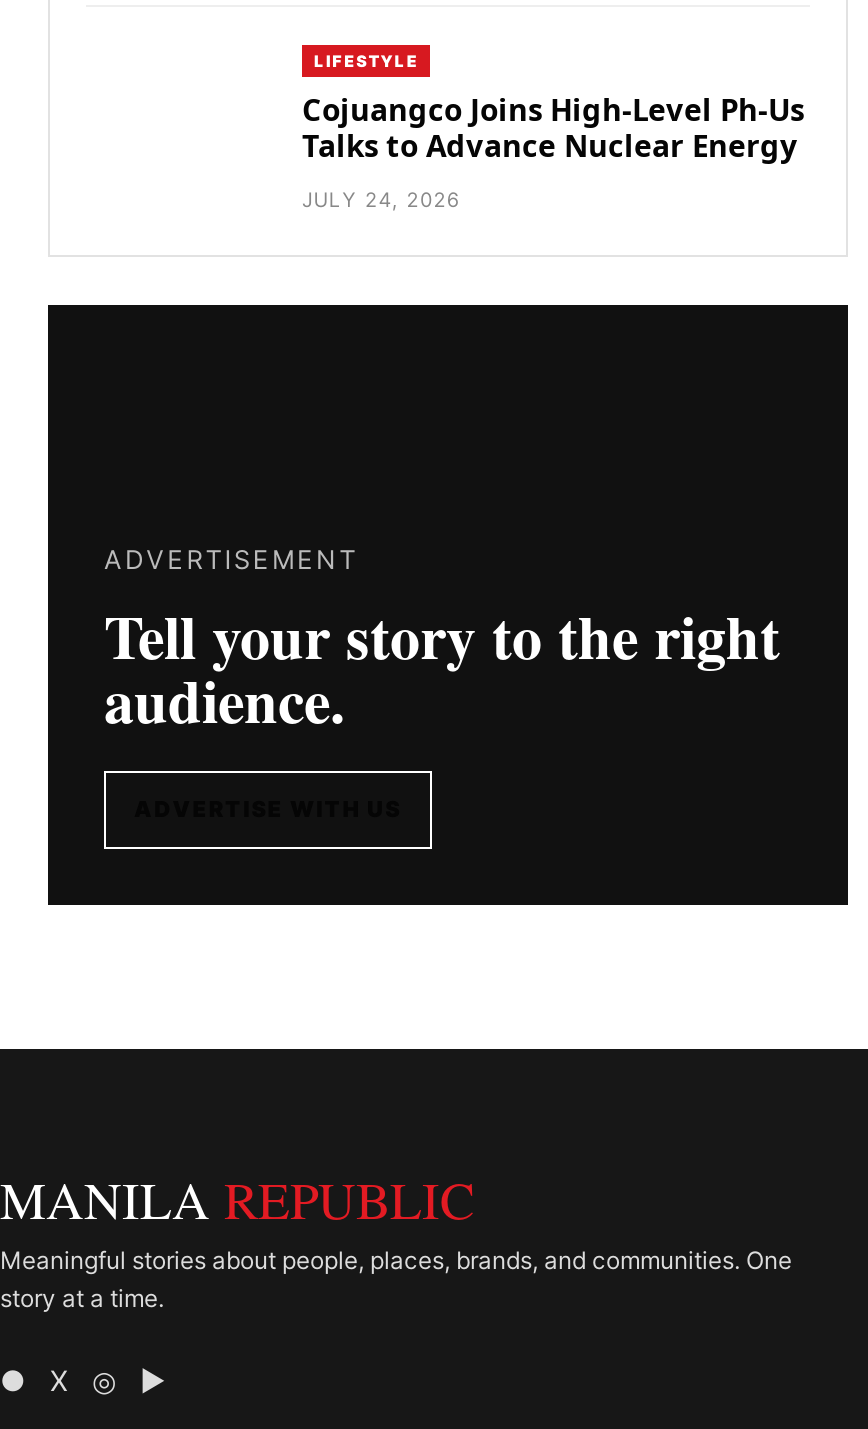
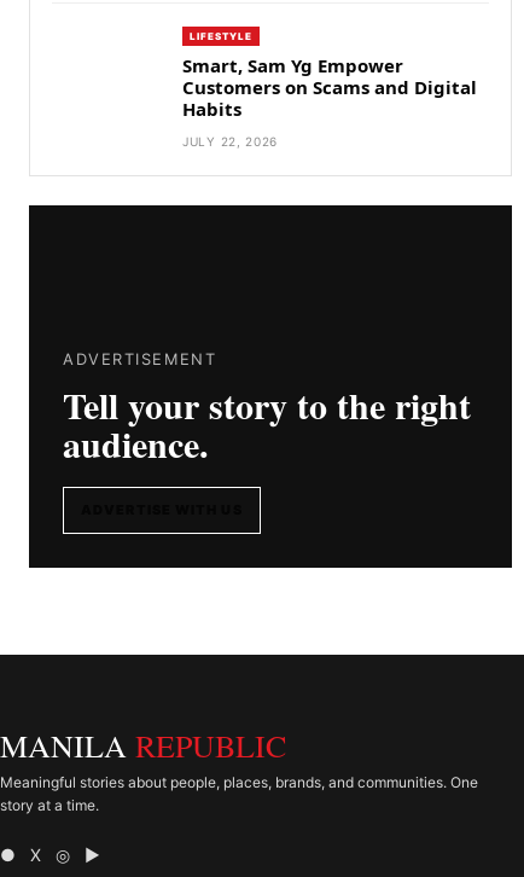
[302,90,804,166] Cojuangco Joins High-Level Ph-Us | Talks to Advance Nuclear Energy -> [182,54,477,121] Smart, Sam Yg Empower | Customers on Scams and Digital | Habits
[302,188,460,212] JULY 24, 2026 -> [182,135,278,149] JULY 22, 2026

